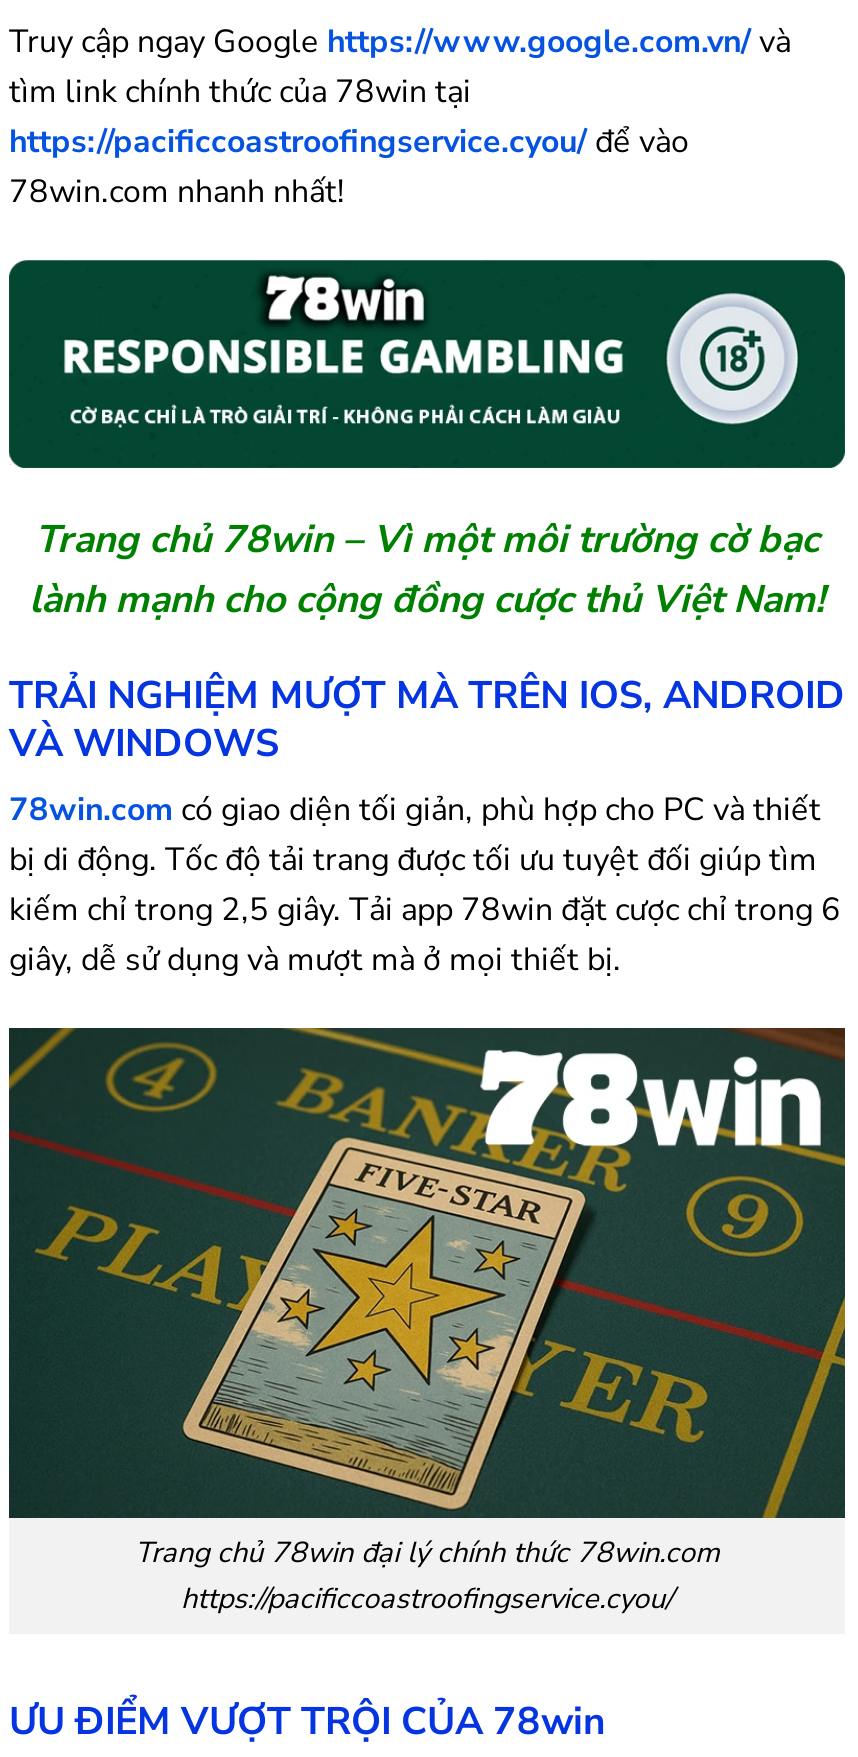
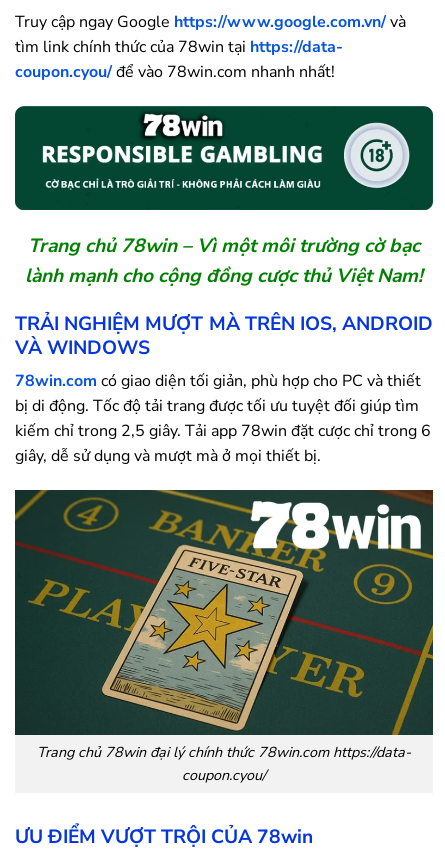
[9,70,689,214] tìm link chính thức của 78win tại | https://pacificcoastroofingservice.cyou/ để vào | 78win.com nhanh nhất! -> [15,36,343,83] tìm link chính thức của 78win tại https://data- | coupon.cyou/ để vào 78win.com nhanh nhất!
[135,1532,719,1618] Trang chủ 78win đại lý chính thức 78win.com | https://pacificcoastroofingservice.cyou/ -> [37,742,411,785] Trang chủ 78win đại lý chính thức 78win.com https://data- | coupon.cyou/

